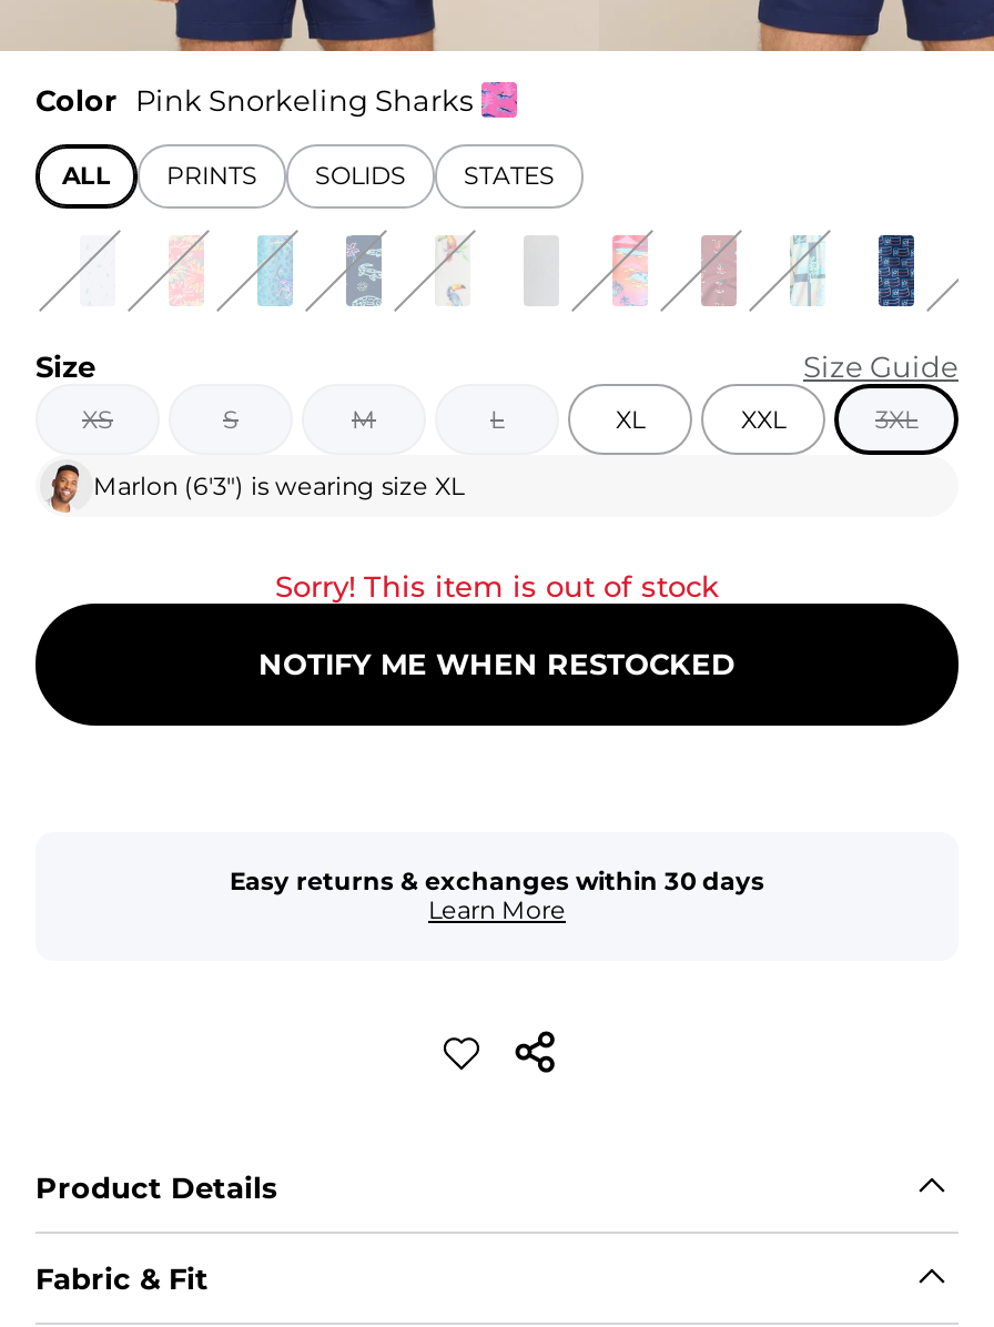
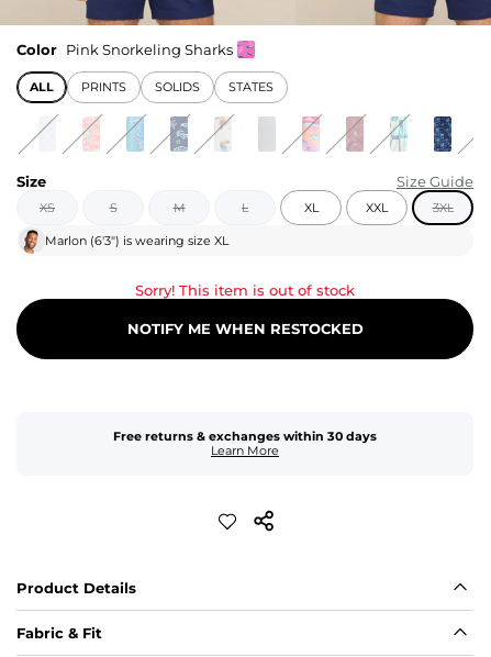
[230,865,764,897] Easy returns & exchanges within 30 days -> [113,428,377,444] Free returns & exchanges within 30 days

